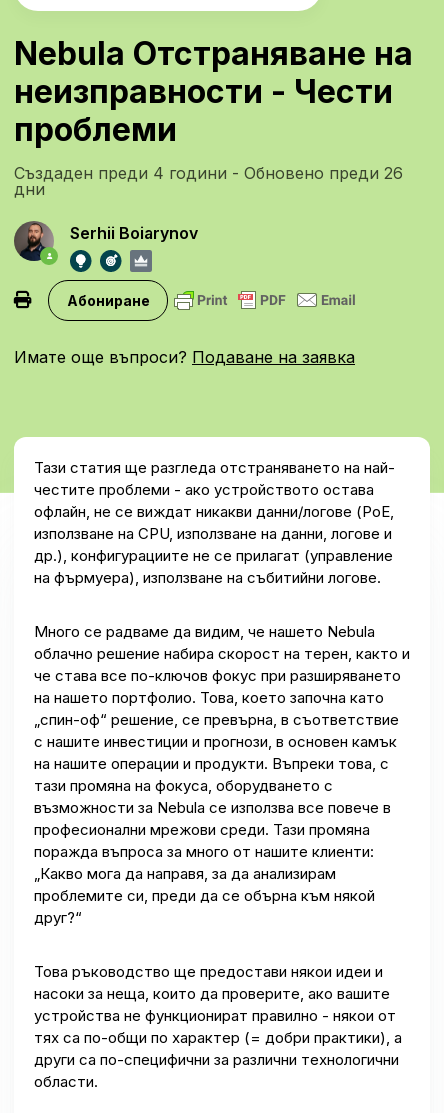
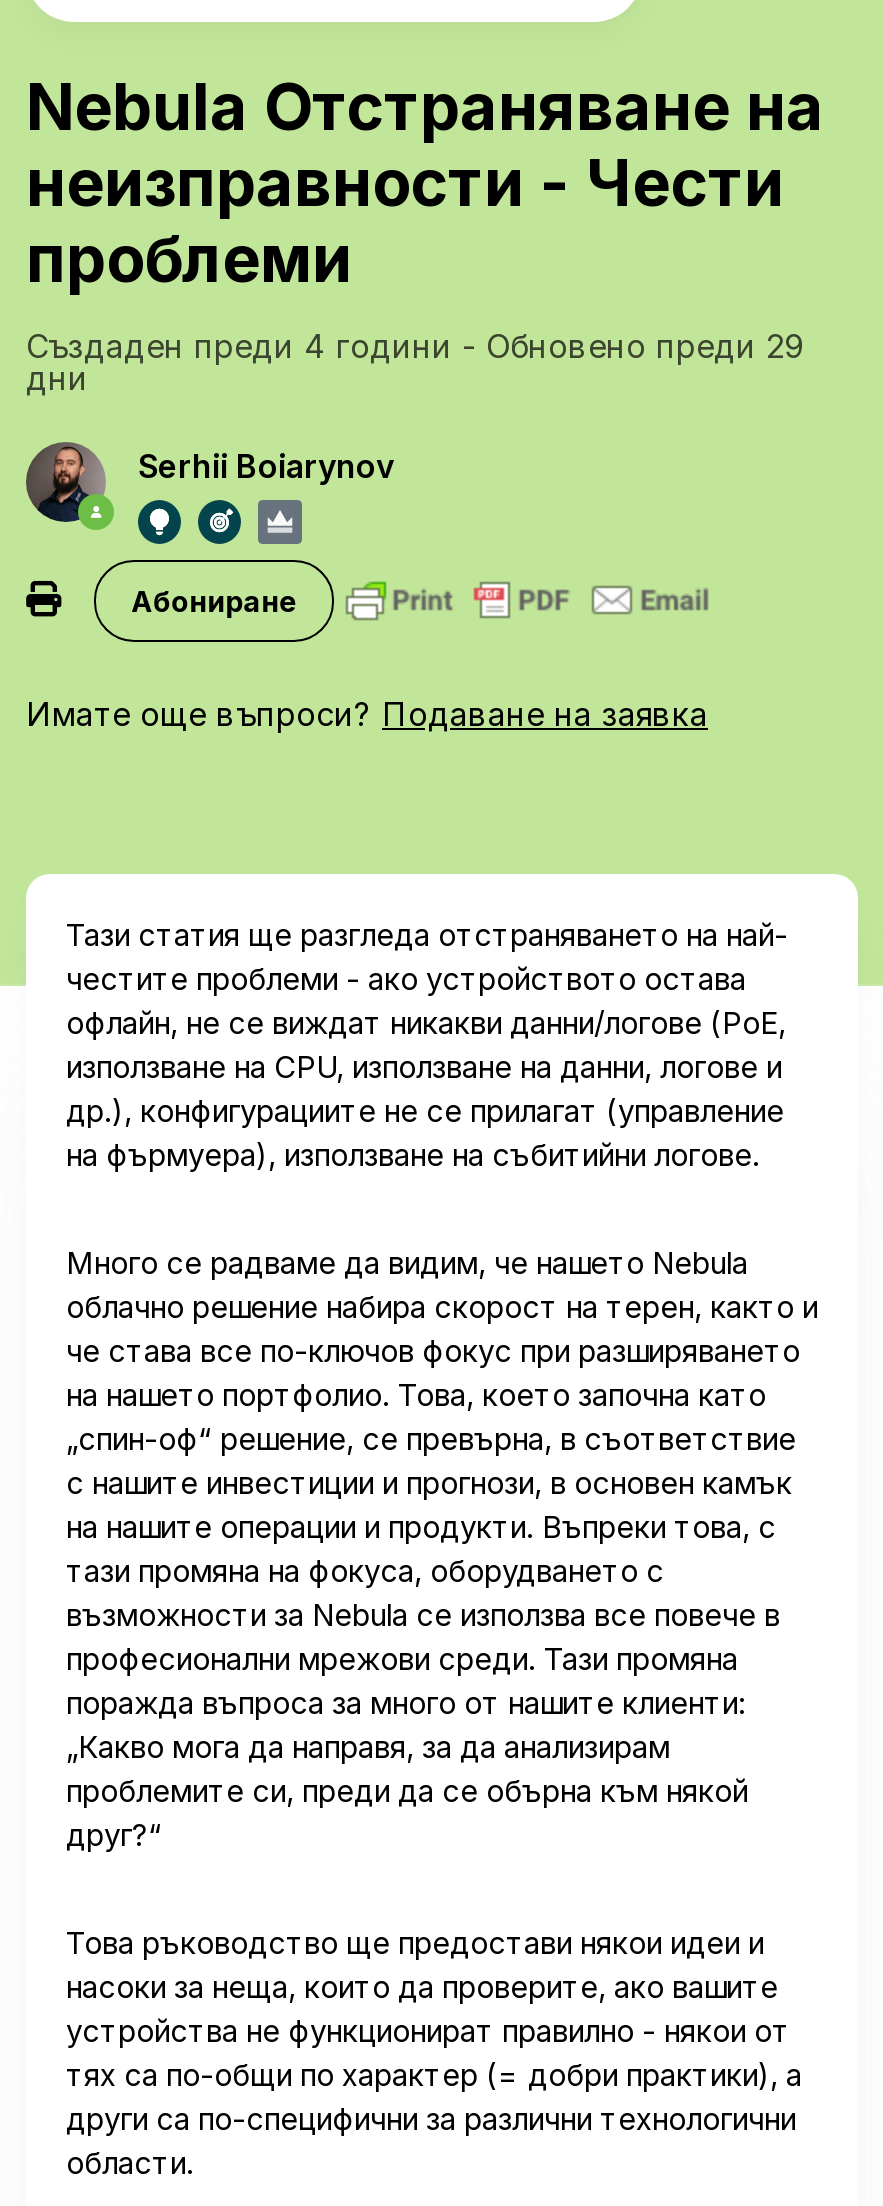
[14,163,403,183] Създаден преди 4 години - Обновено преди 26 -> [26,326,804,366] Създаден преди 4 години - Обновено преди 29

